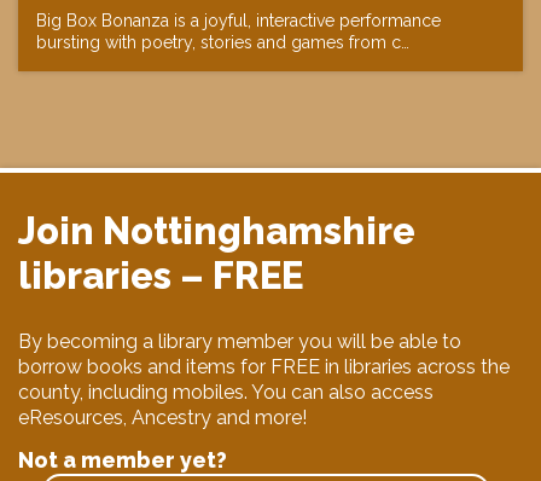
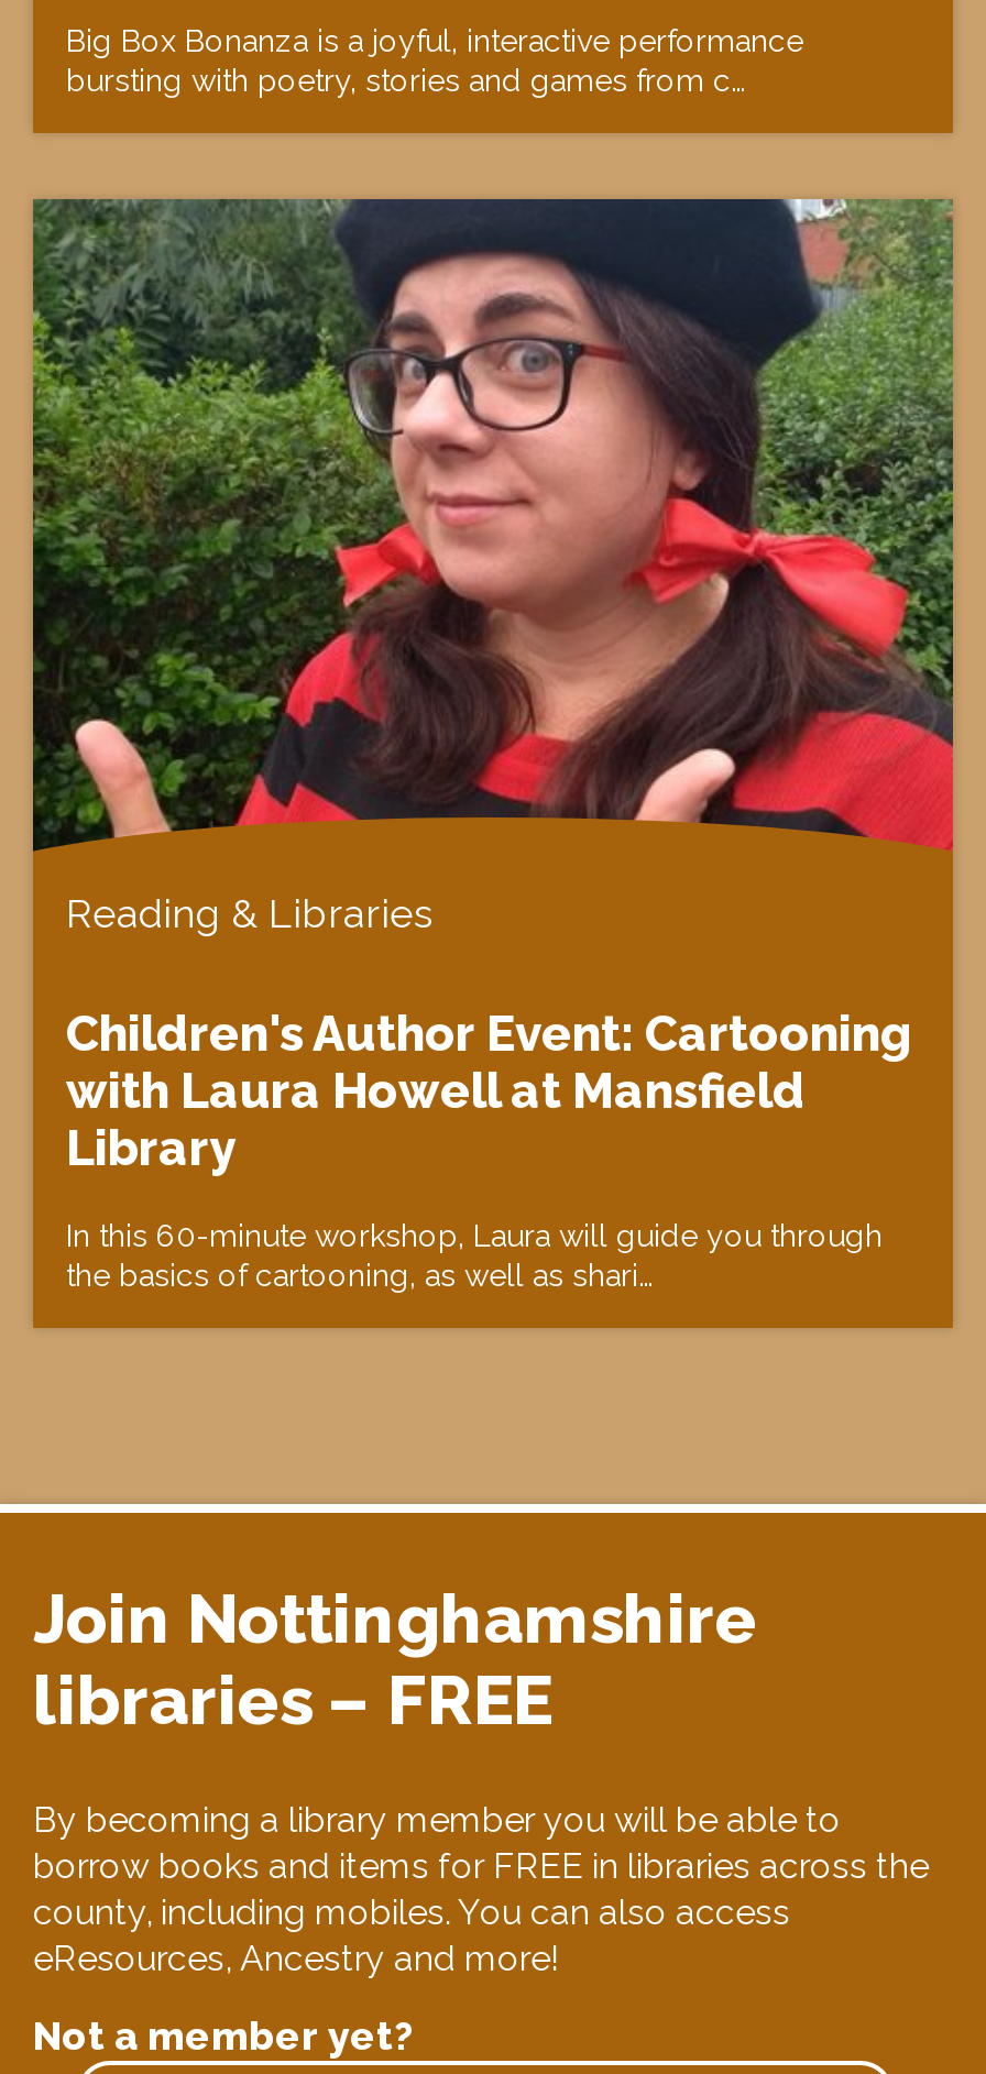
none -> [31,196,955,1293] [image] | Reading & Libraries | Children's Author Event: Cartooning | with Laura Howell at Mansfield | Library | In this 60-minute workshop, Laura will guide you through | the basics of cartooning, as well as shari…

